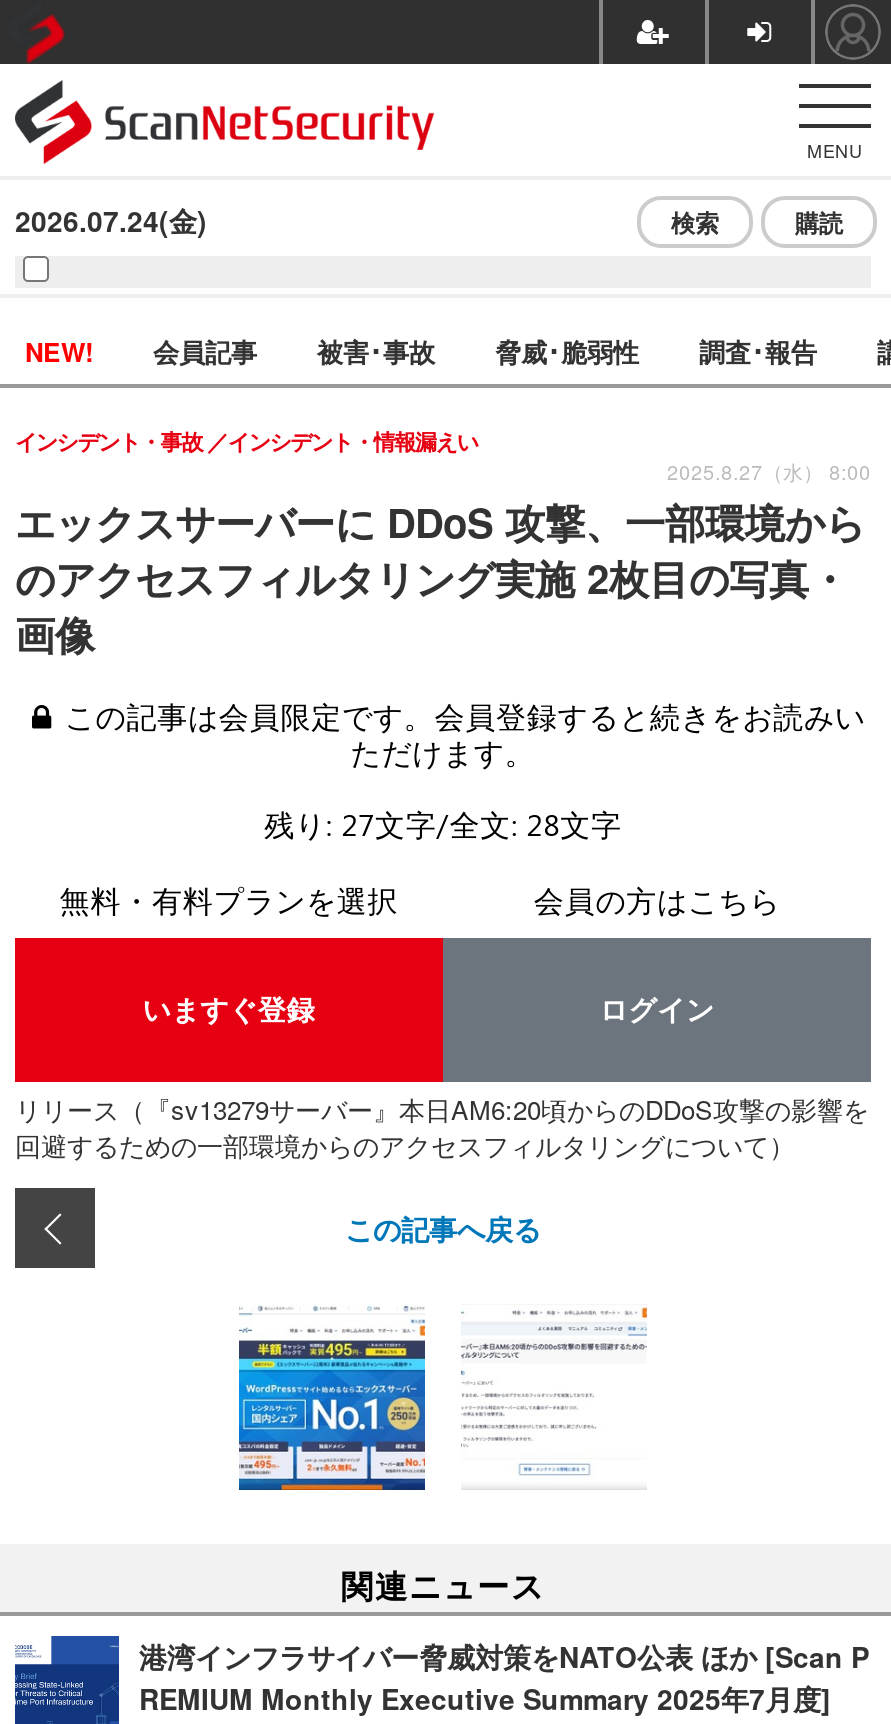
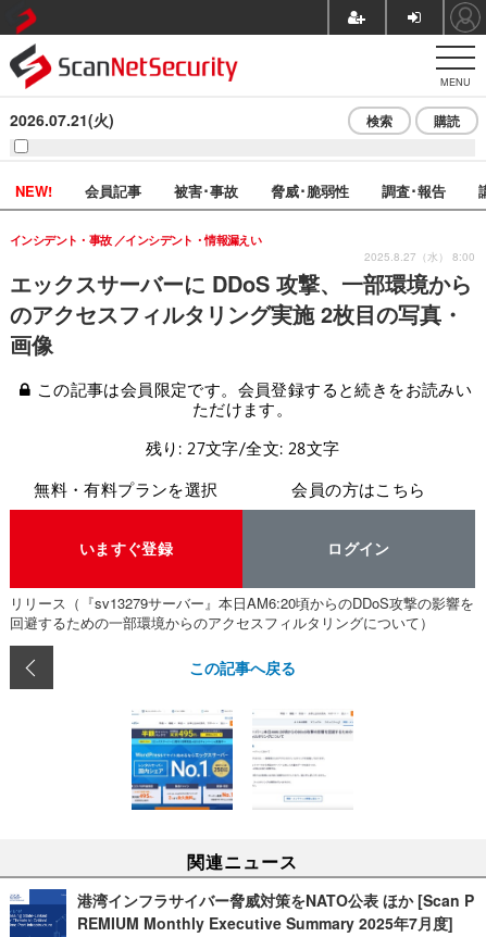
[15,200,207,240] 2026.07.24(金) -> [10,109,114,130] 2026.07.21(火)

